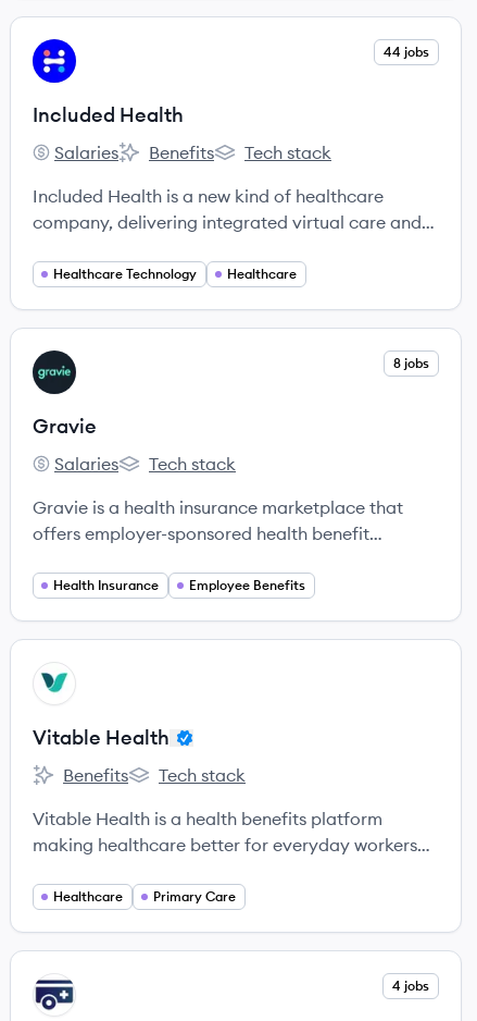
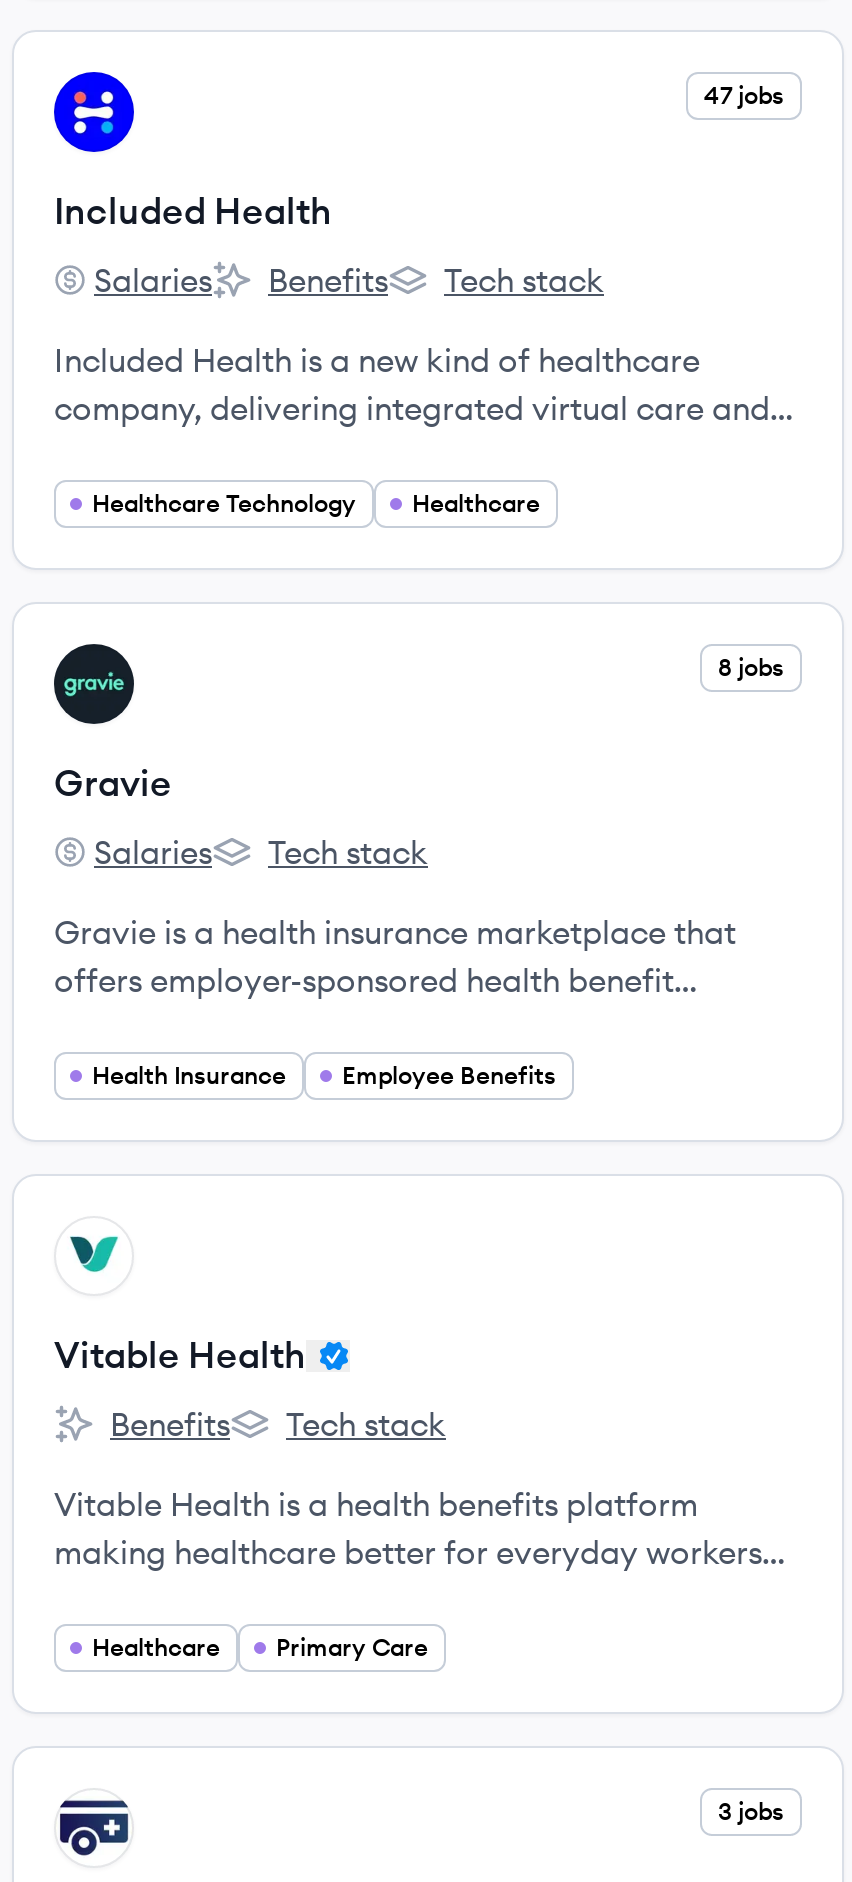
[384,44,429,60] 44 jobs -> [704,80,784,110] 47 jobs
[392,977,429,994] 4 jobs -> [718,1796,784,1826] 3 jobs

